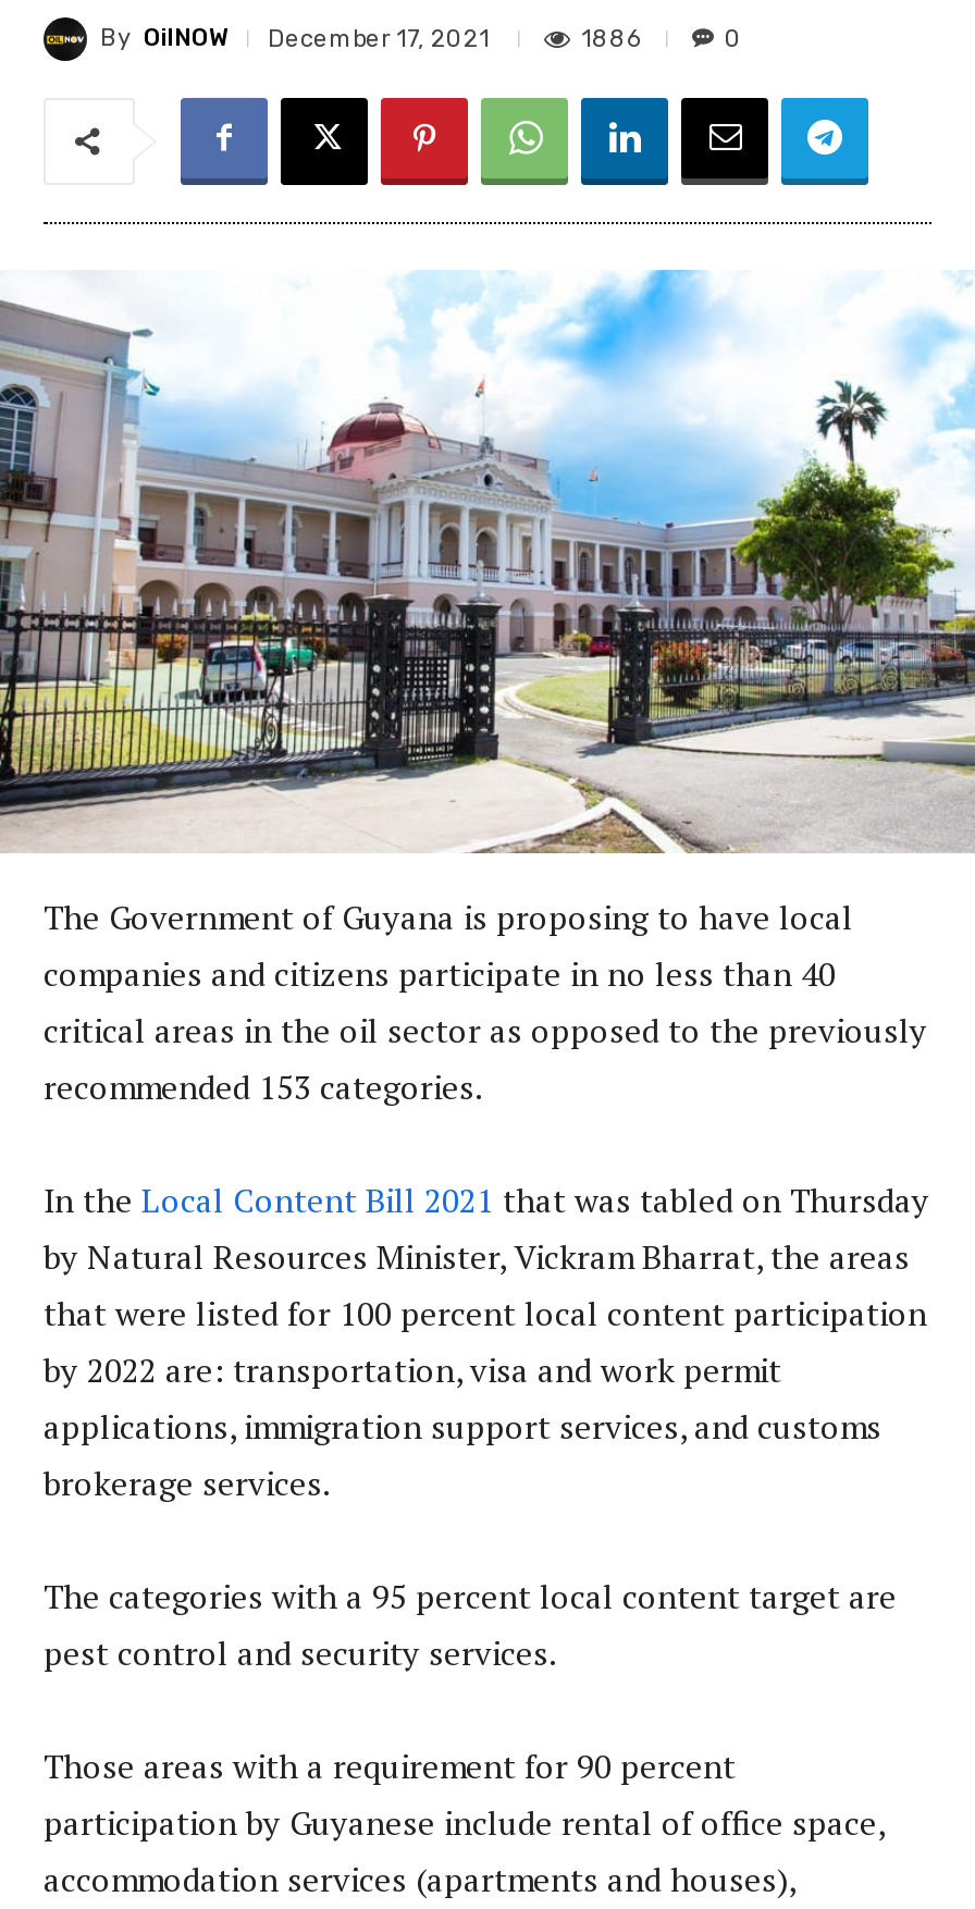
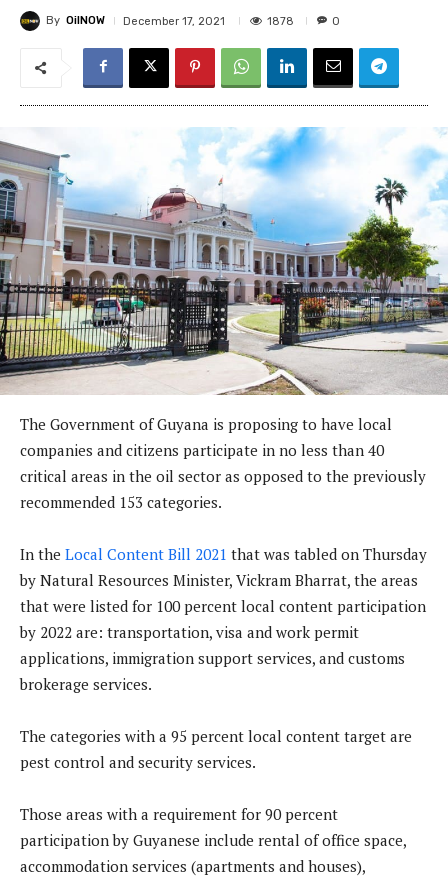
[581,24,642,53] 1886 -> [267,14,294,27] 1878

